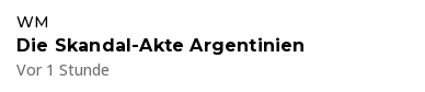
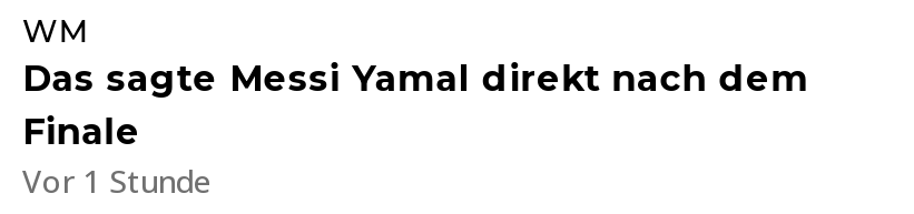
[16,35,305,56] Die Skandal-Akte Argentinien -> [22,58,809,153] Das sagte Messi Yamal direkt nach dem | Finale

